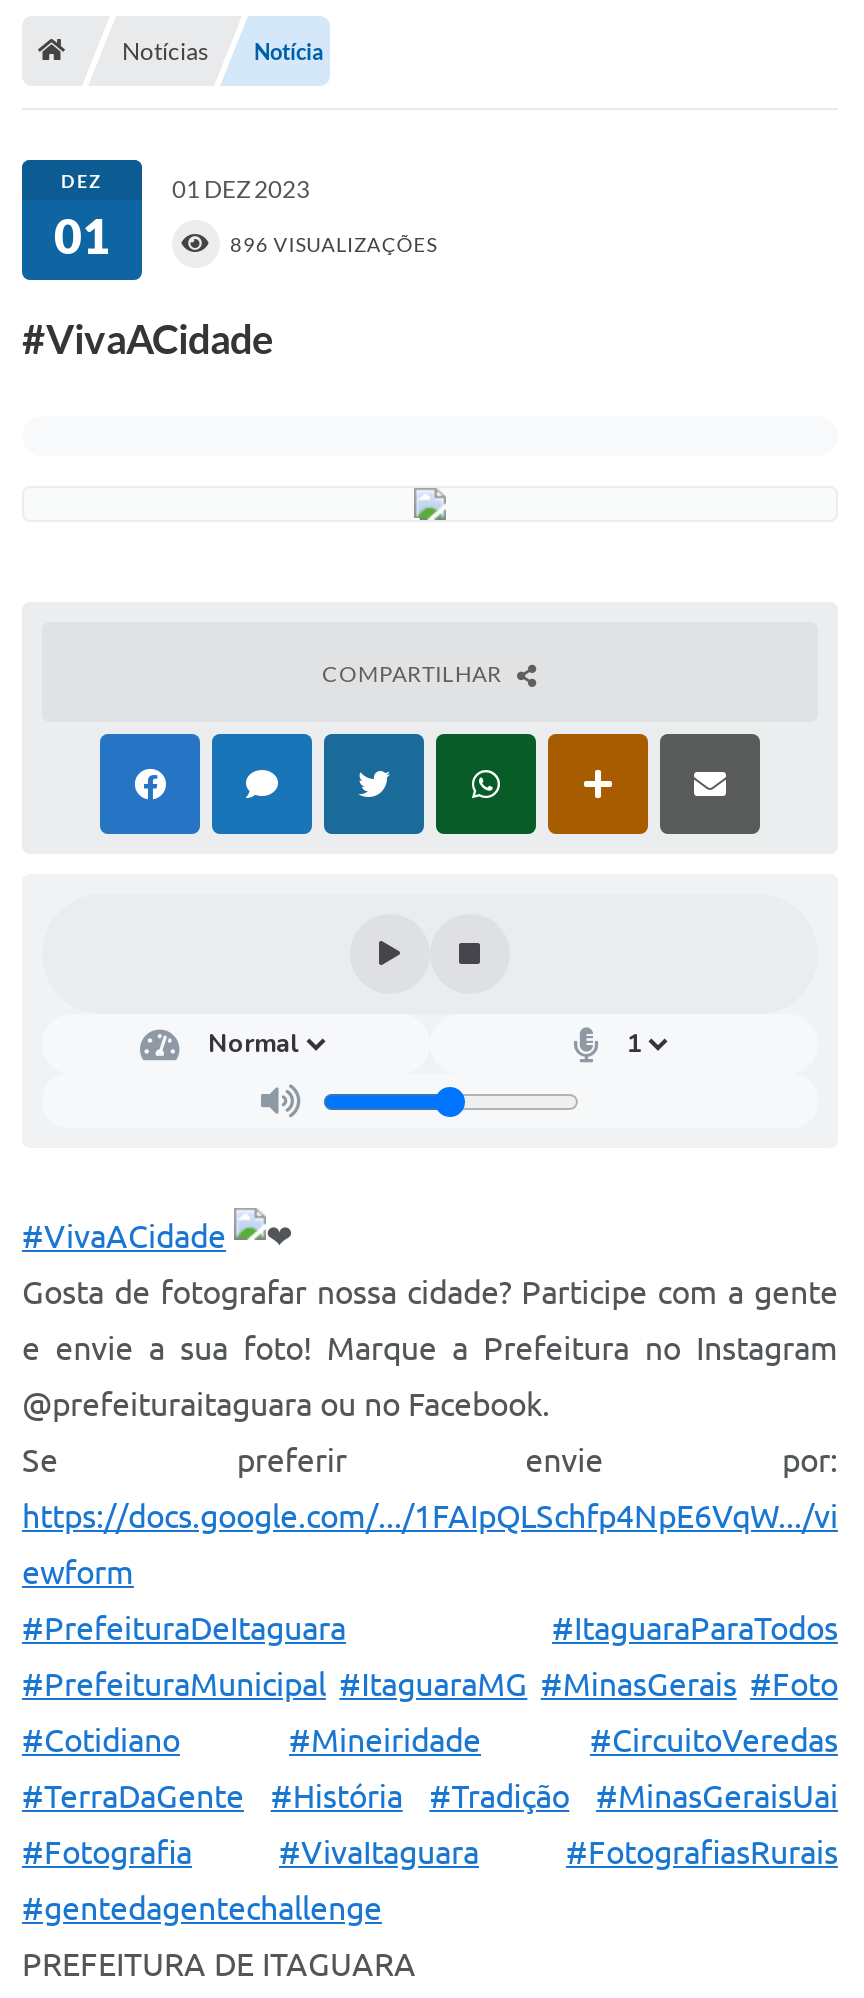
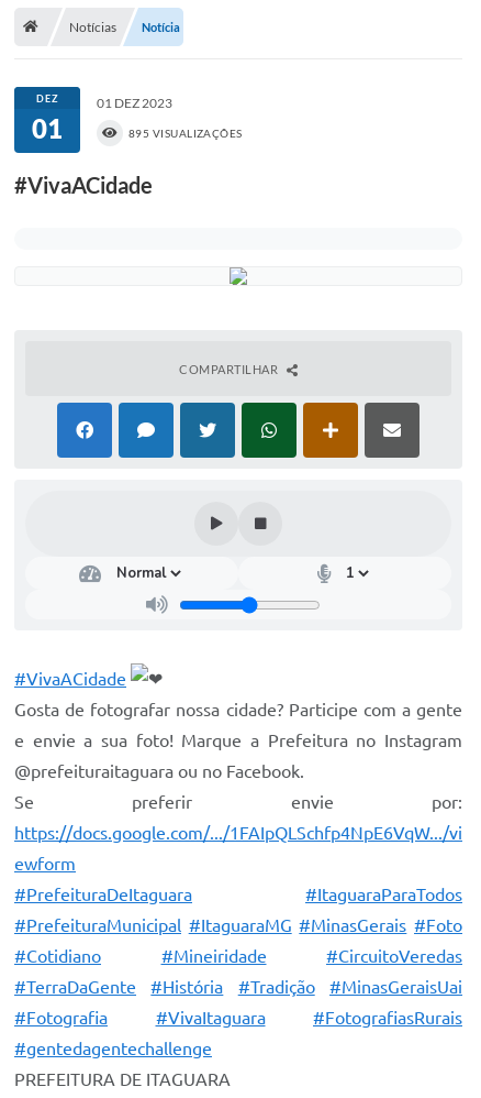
[230,232,437,256] 896 VISUALIZAÇÕES -> [128,127,242,140] 895 VISUALIZAÇÕES

